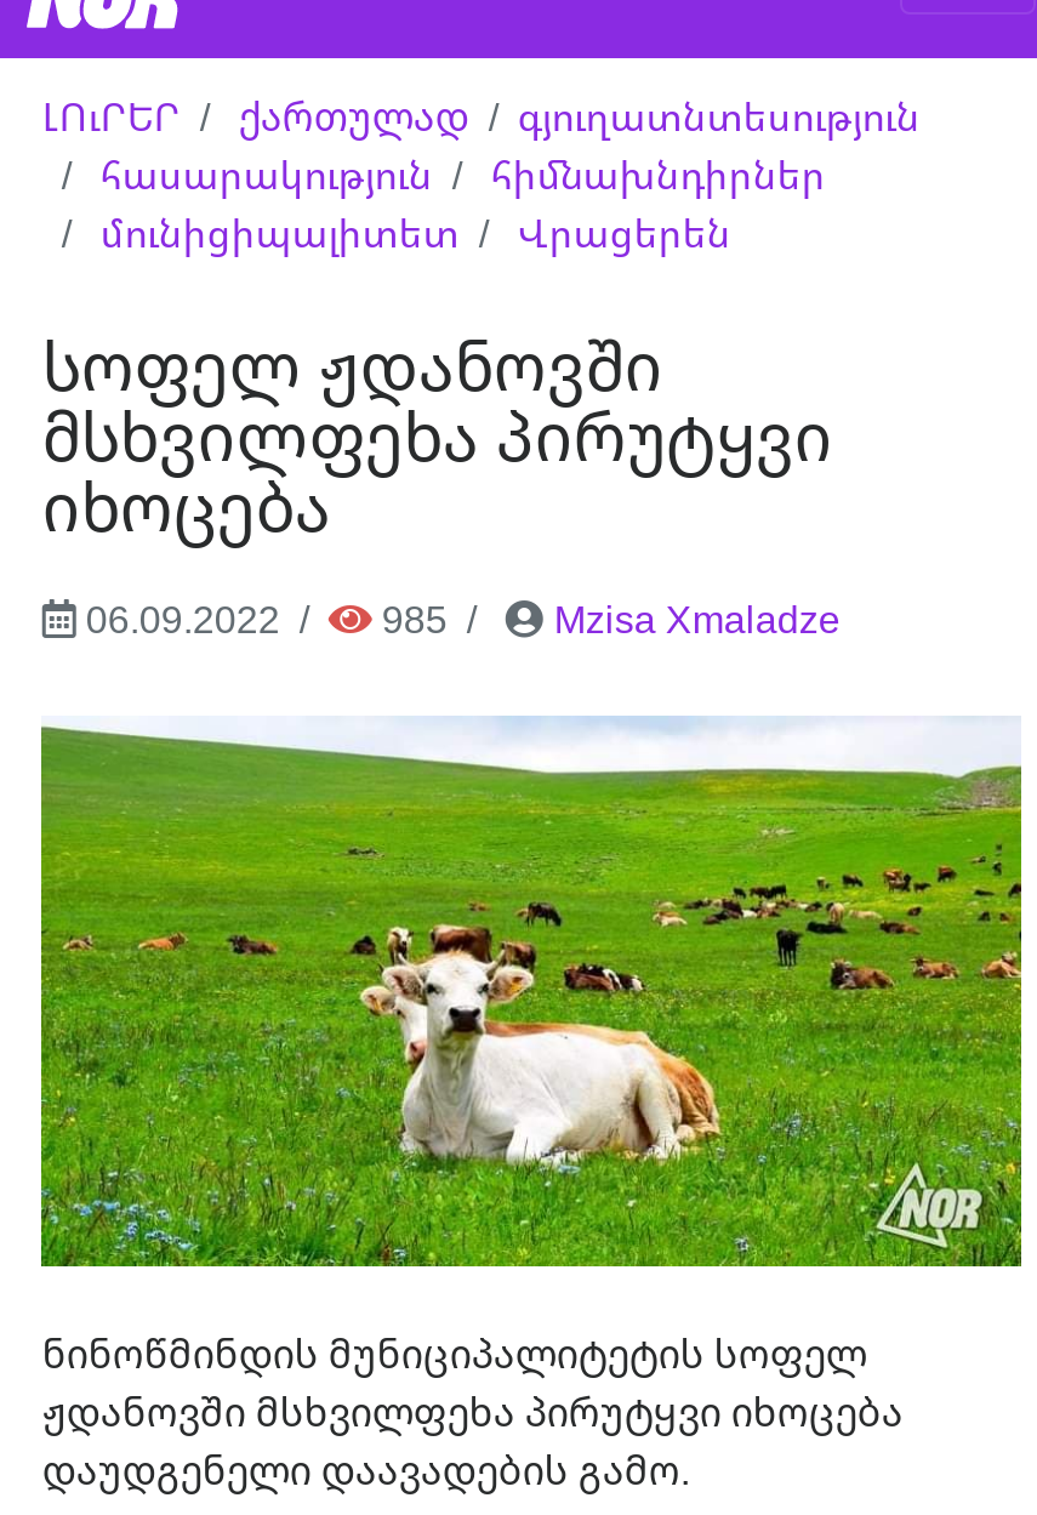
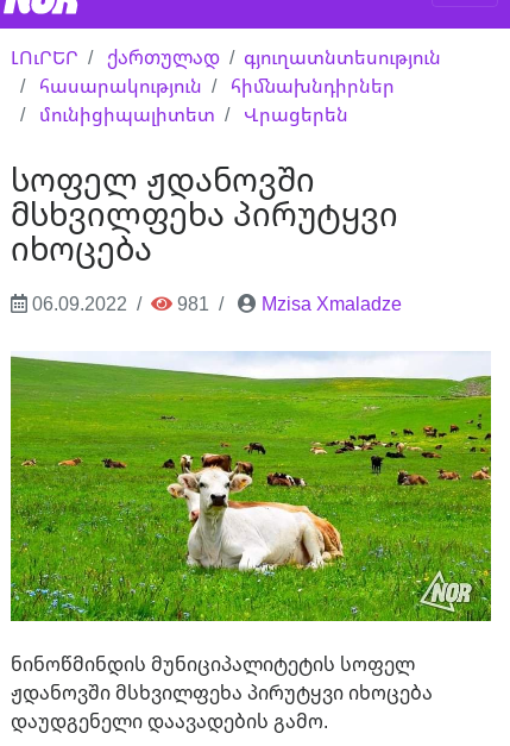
[76,592,840,646] 06.09.2022 985 Mzisa Xmaladze -> [28,290,402,317] 06.09.2022 981 Mzisa Xmaladze

